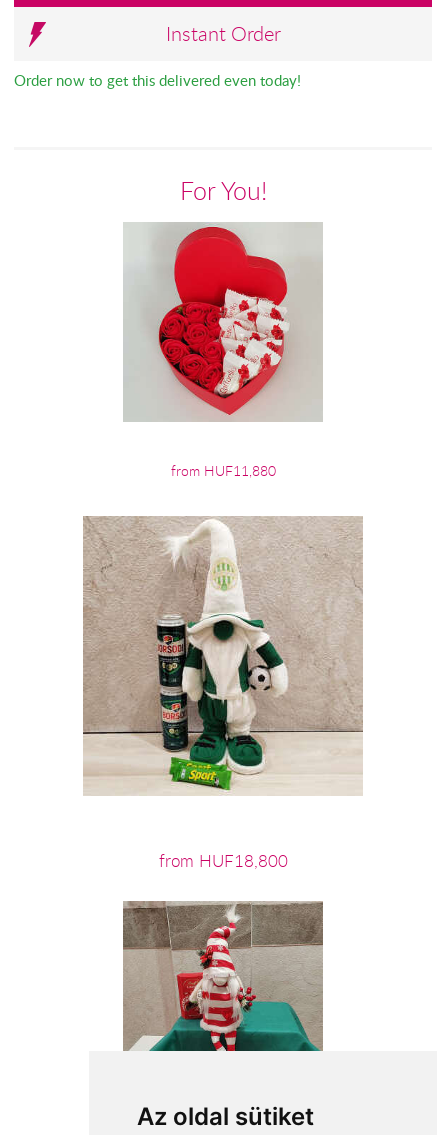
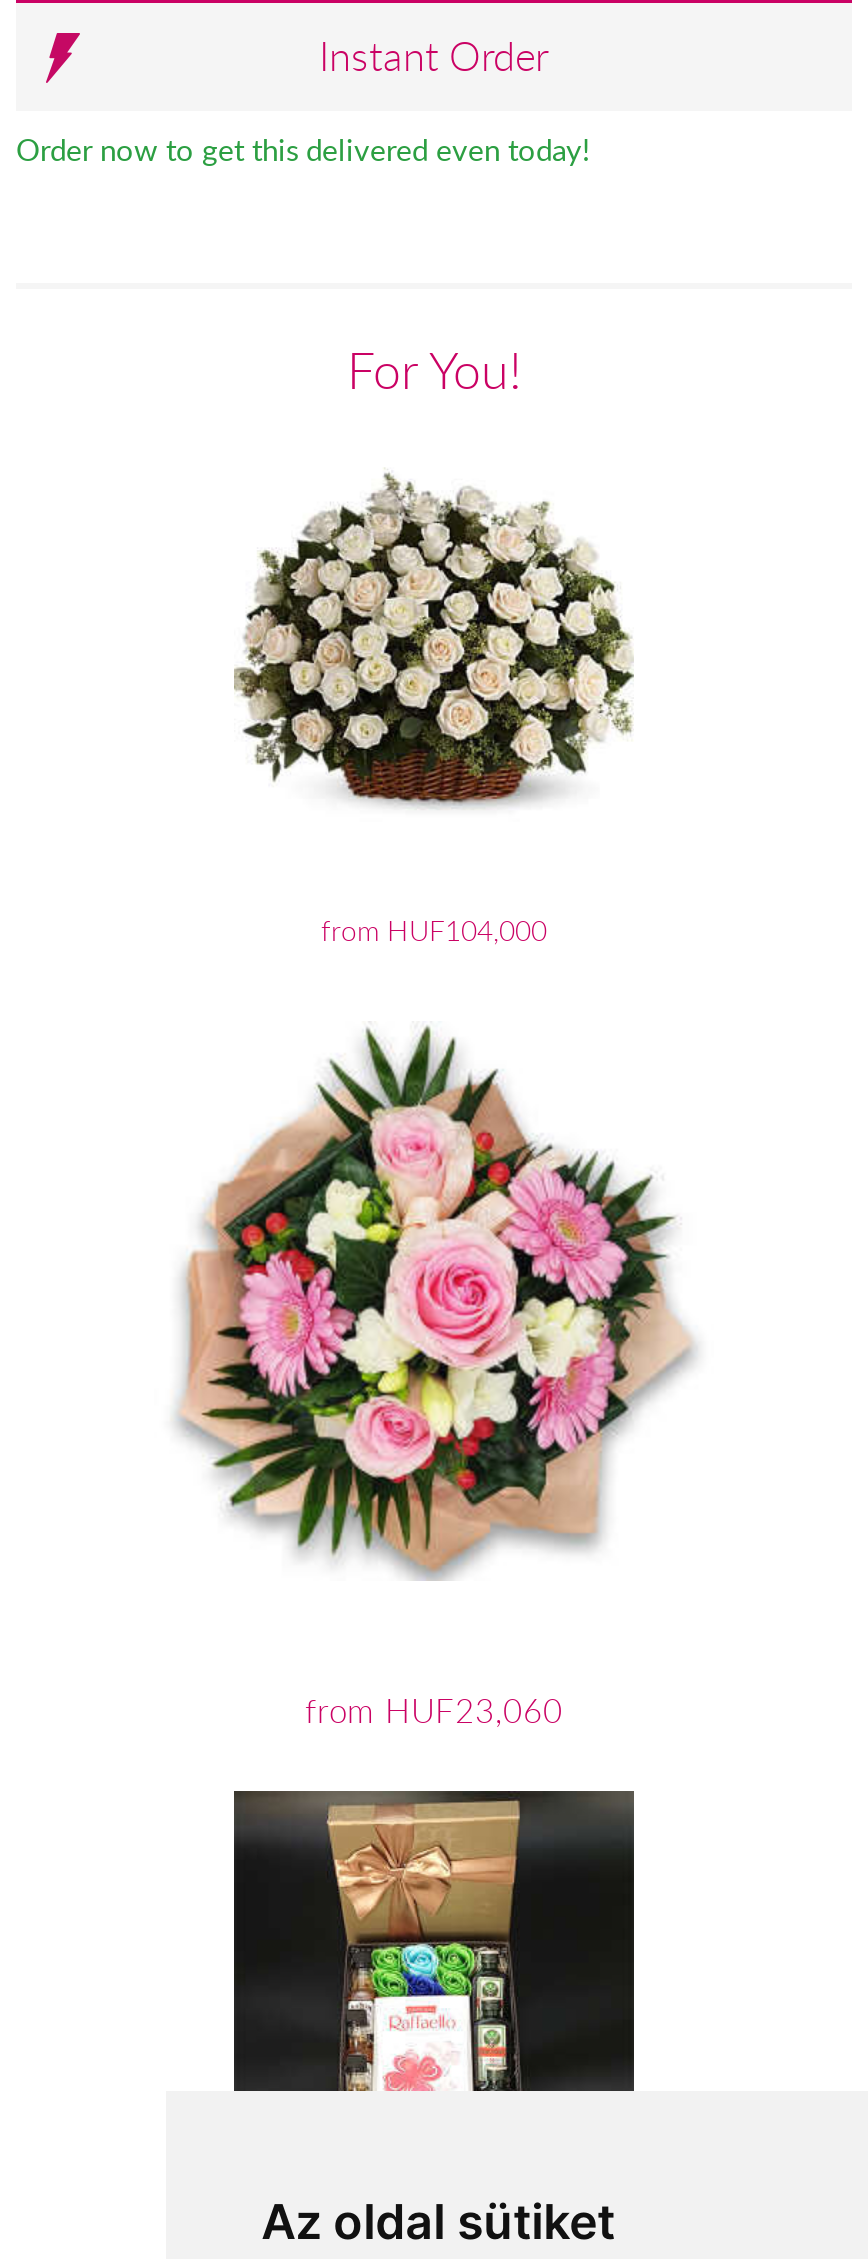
[123,222,323,480] [image] | from HUF11,880 -> [236,435,632,949] [image] | from HUF104,000
[82,515,364,796] [image] -> [154,1021,714,1579] [image]
[158,850,287,872] from HUF18,800 -> [305,1690,563,1734] from HUF23,060
[122,901,324,1052] [image] -> [232,1791,636,2093] [image]

